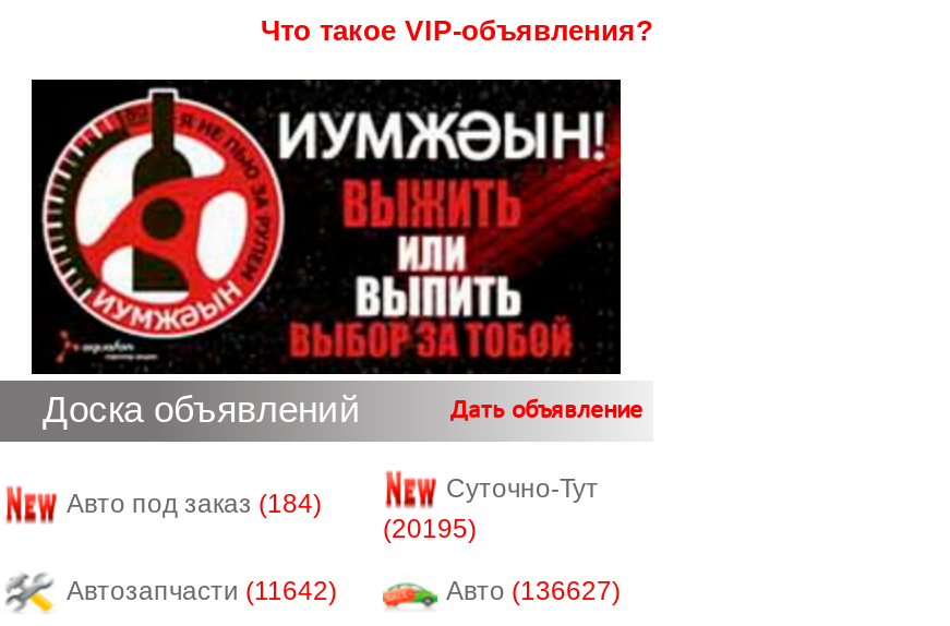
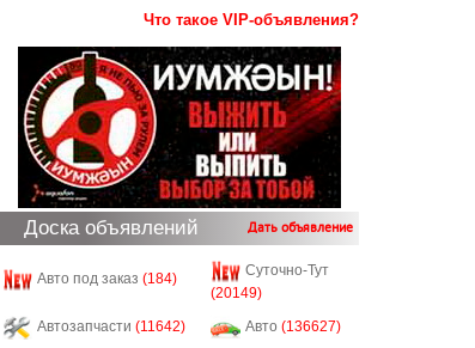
[383,514,477,544] (20195) -> [211,285,262,301] (20149)

